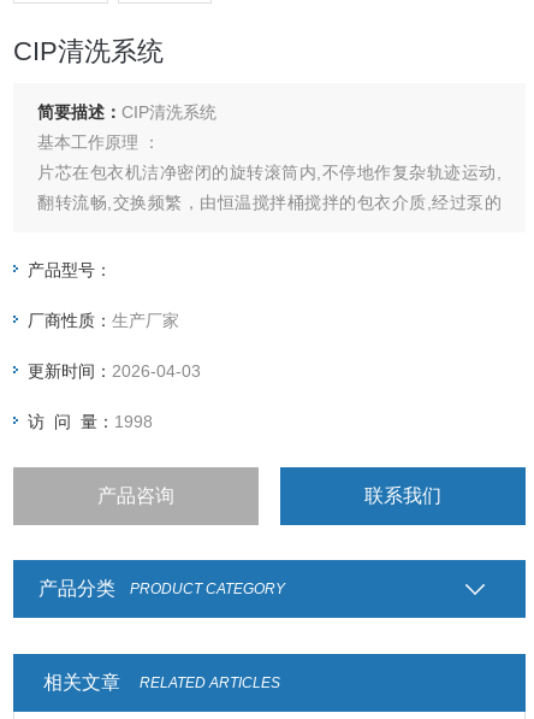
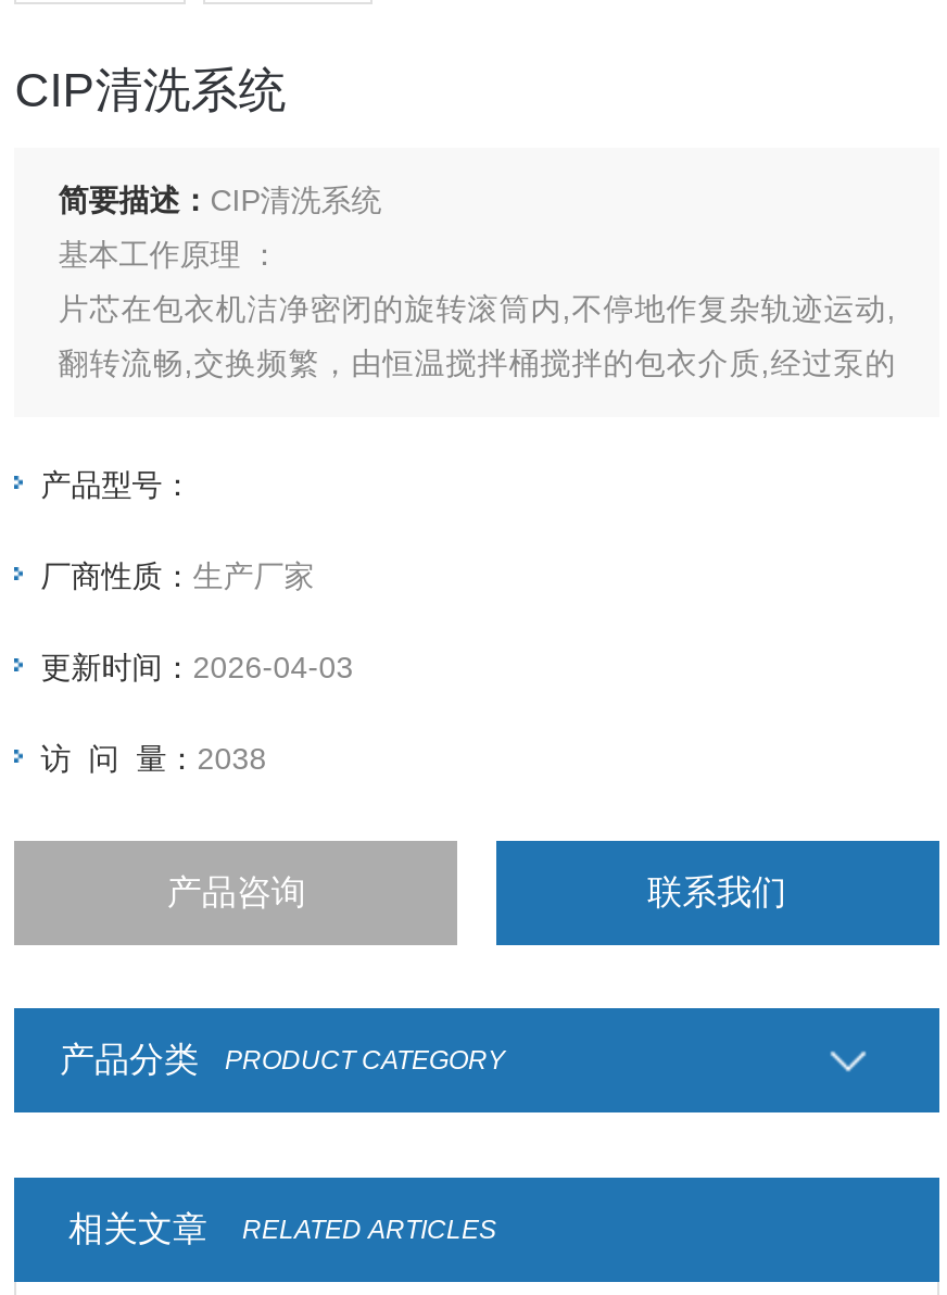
[28,412,153,431] 访 问 量：1998 -> [41,741,267,776] 访 问 量：2038

